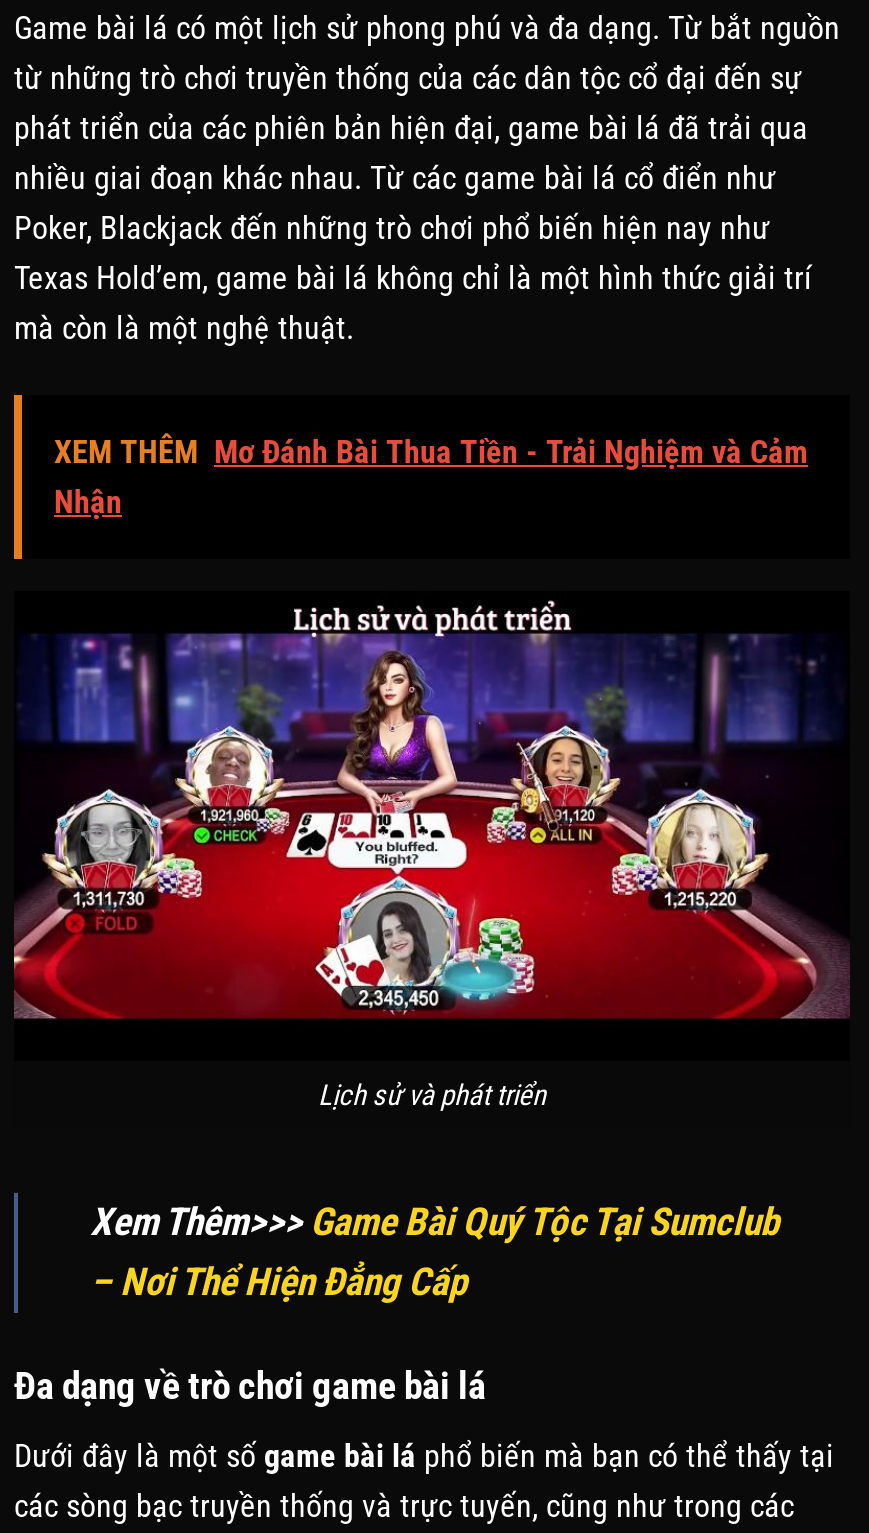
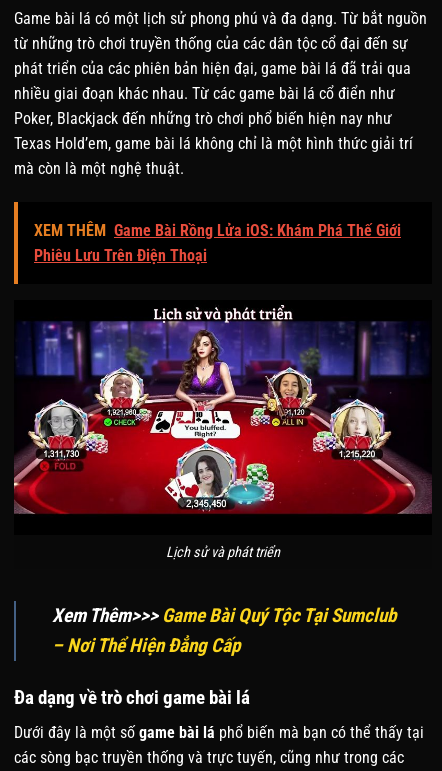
[54,432,808,520] XEM THÊM Mơ Đánh Bài Thua Tiền - Trải Nghiệm và Cảm | Nhận -> [34,221,401,265] XEM THÊM Game Bài Rồng Lửa iOS: Khám Phá Thế Giới | Phiêu Lưu Trên Điện Thoại

